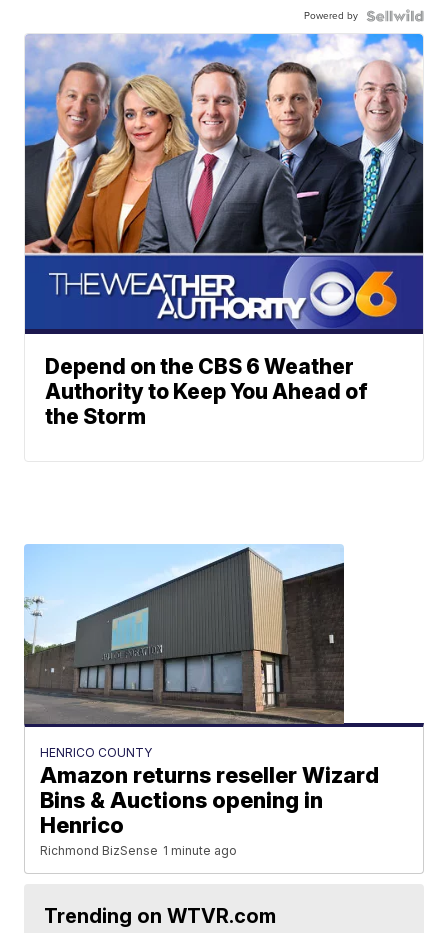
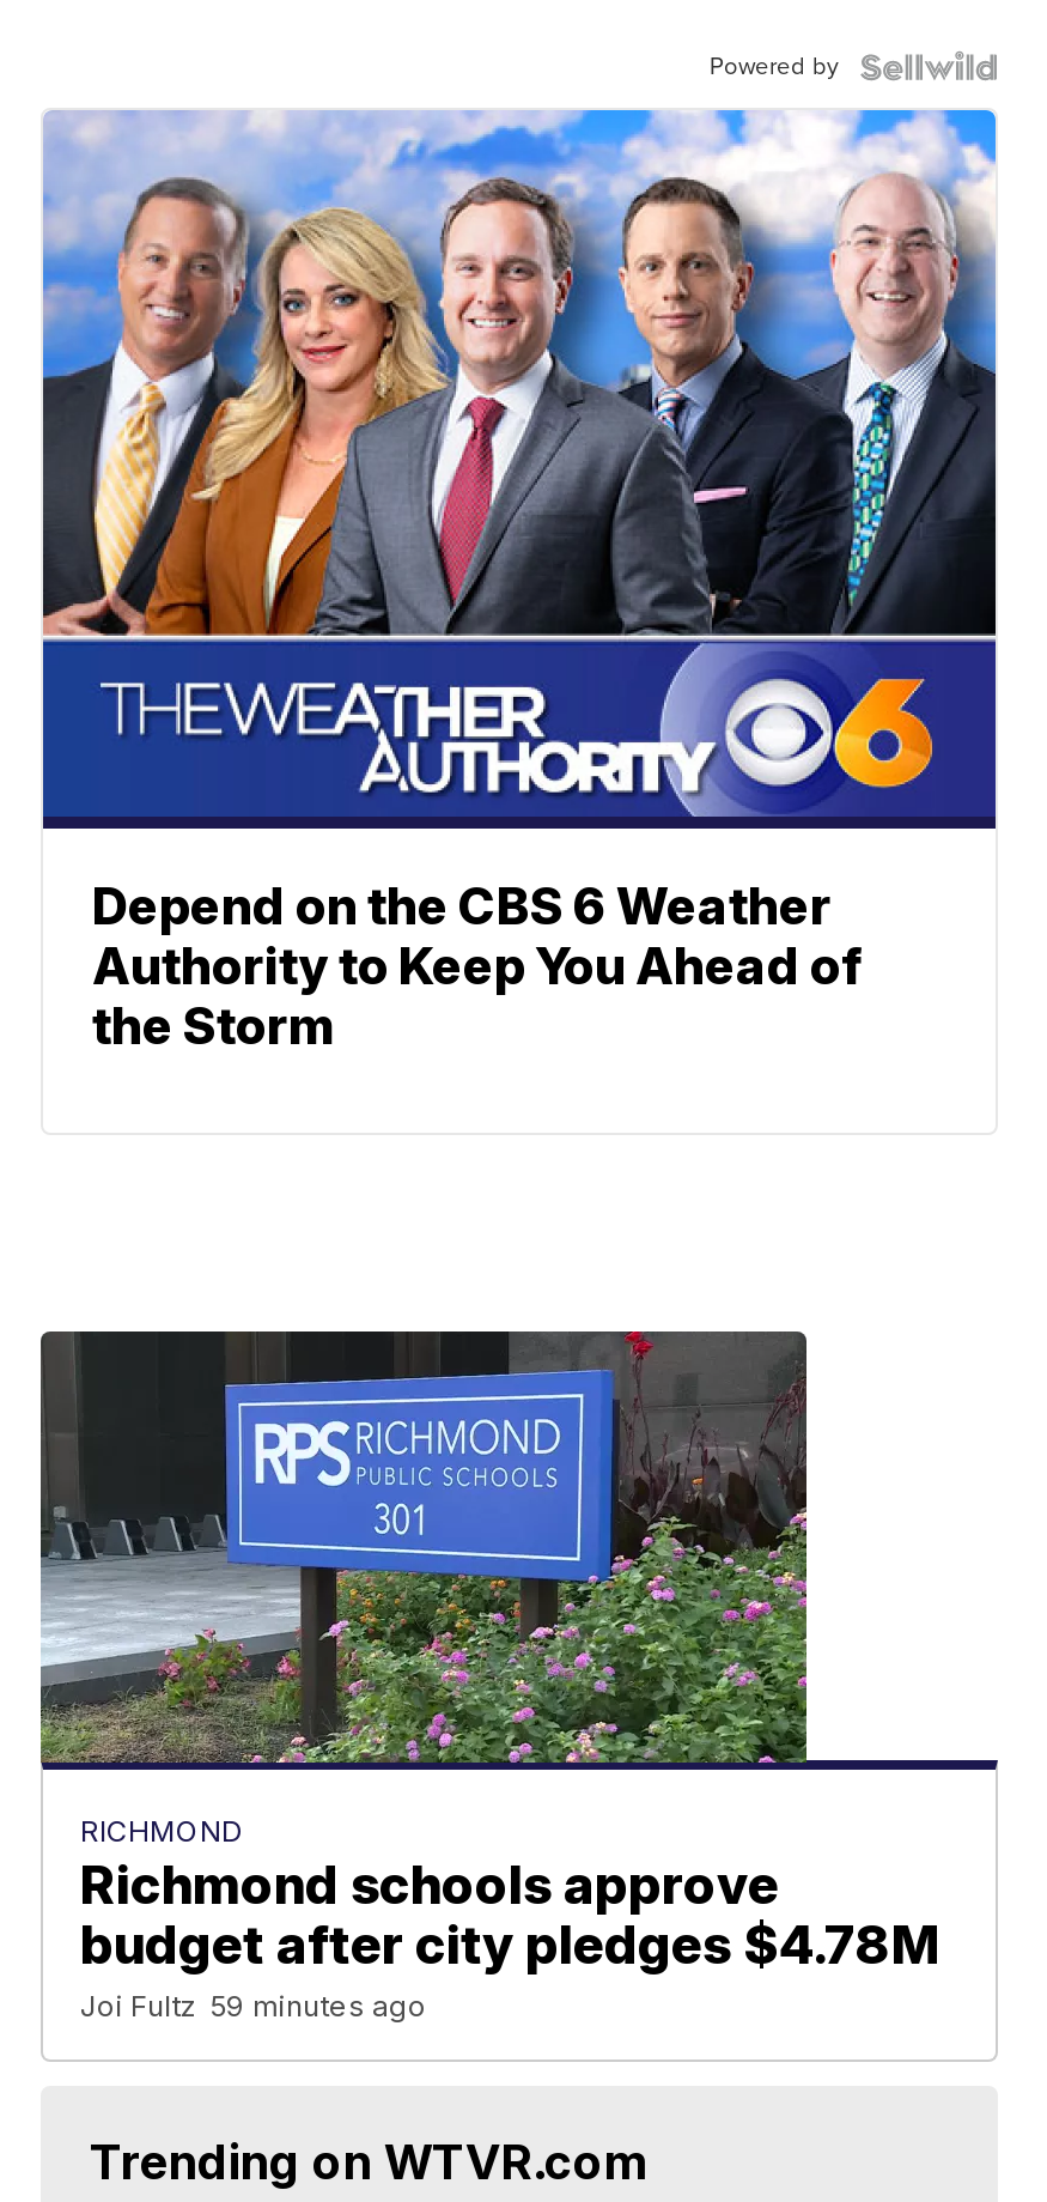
[24,544,379,858] [image] | HENRICO COUNTY | Amazon returns reseller Wizard | Bins & Auctions opening in | Henrico | Richmond BizSense 1 minute ago -> [38,1329,939,2024] [image] | RICHMOND | Richmond schools approve | budget after city pledges $4.78M | Joi Fultz 59 minutes ago

